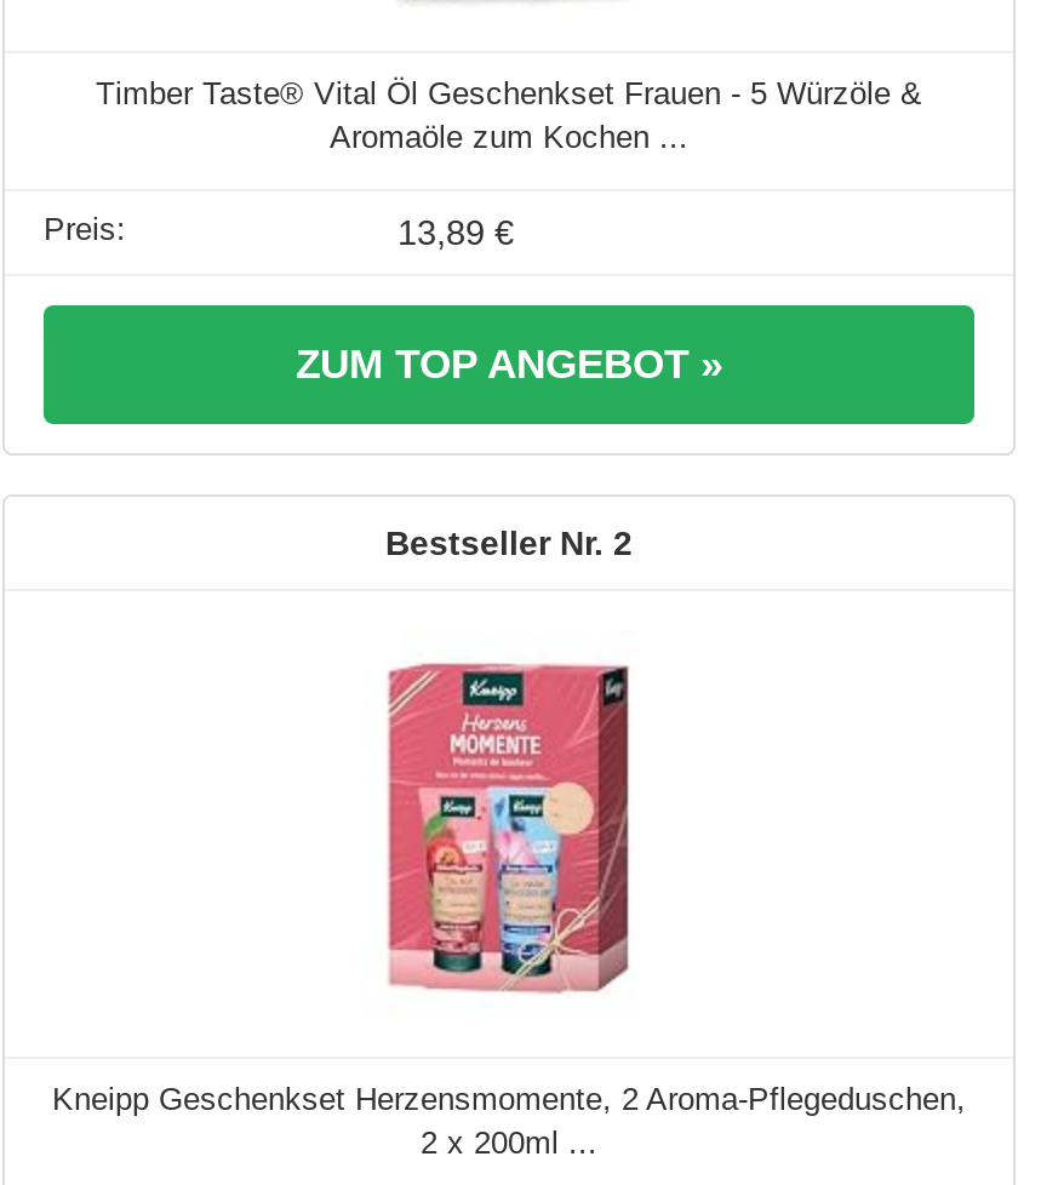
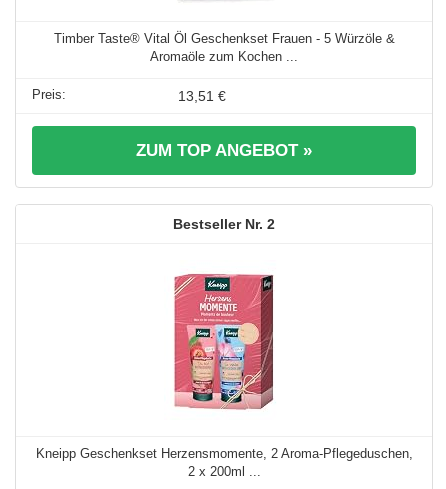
[397,213,514,252] 13,89 € -> [178,88,226,104] 13,51 €

